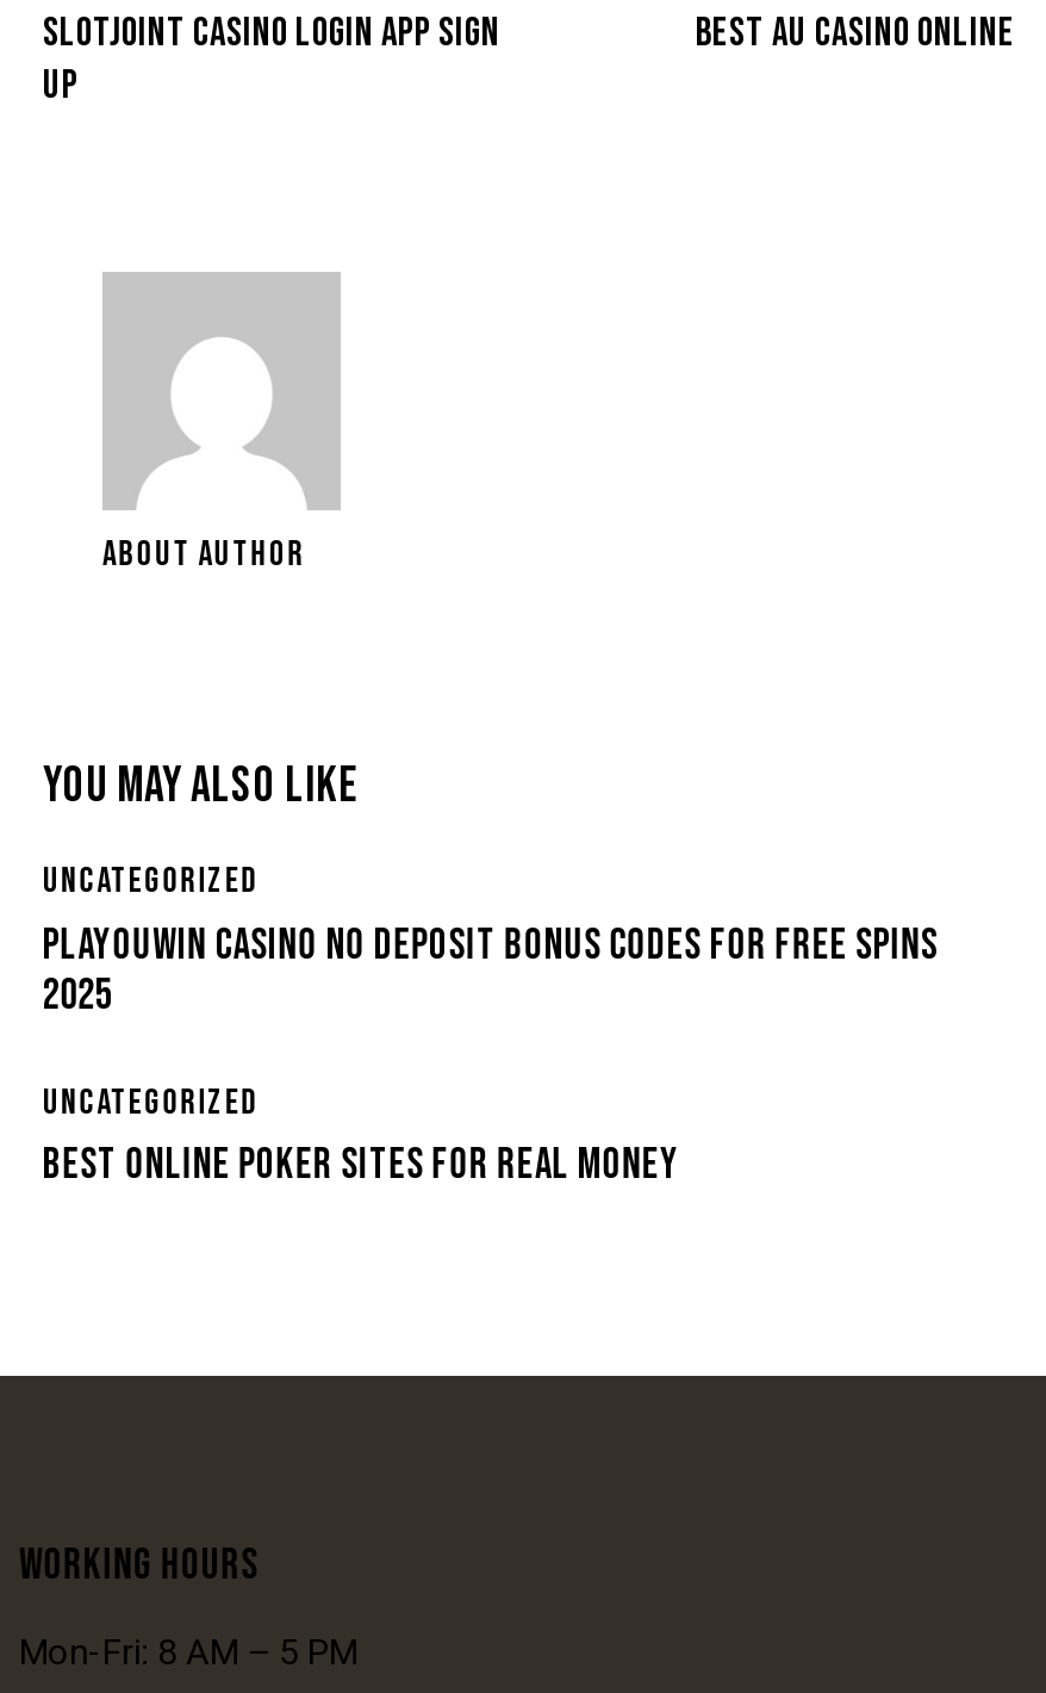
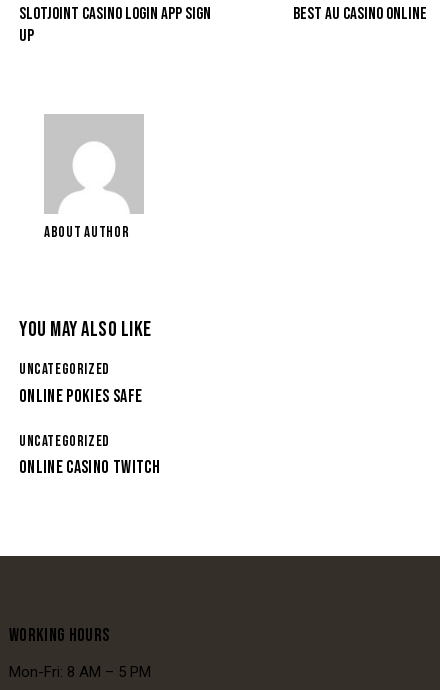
[43,919,939,1019] PLAYOUWIN CASINO NO DEPOSIT BONUS CODES FOR FREE SPINS | 2025 -> [19,385,142,406] ONLINE POKIES SAFE
[43,1140,680,1190] BEST ONLINE POKER SITES FOR REAL MONEY -> [19,457,160,478] ONLINE CASINO TWITCH

